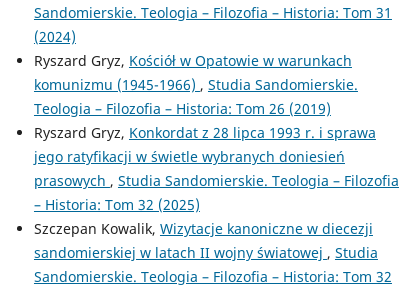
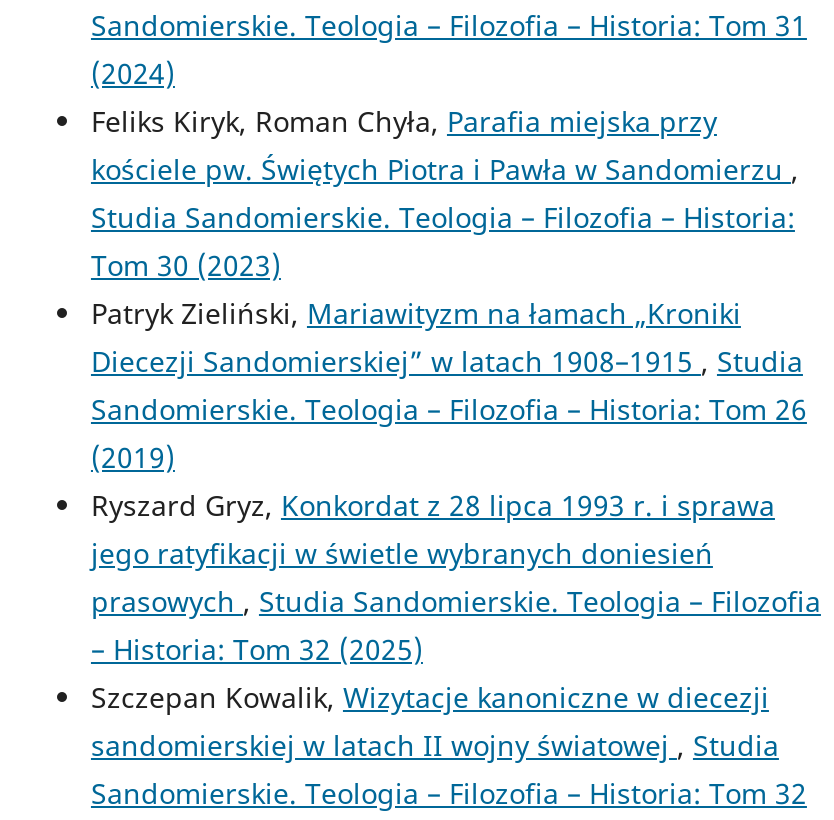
[34,51,358,118] Ryszard Gryz, Kościół w Opatowie w warunkach | komunizmu (1945-1966), Studia Sandomierskie. | Teologia – Filozofia – Historia: Tom 26 (2019) -> [91,102,807,476] Feliks Kiryk, Roman Chyła, Parafia miejska przy | kościele pw. Świętych Piotra i Pawła w Sandomierzu, | Studia Sandomierskie. Teologia – Filozofia – Historia: | Tom 30 (2023) | Patryk Zieliński, Mariawityzm na łamach „Kroniki | Diecezji Sandomierskiej” w latach 1908–1915, Studia | Sandomierskie. Teologia – Filozofia – Historia: Tom 26 | (2019)

